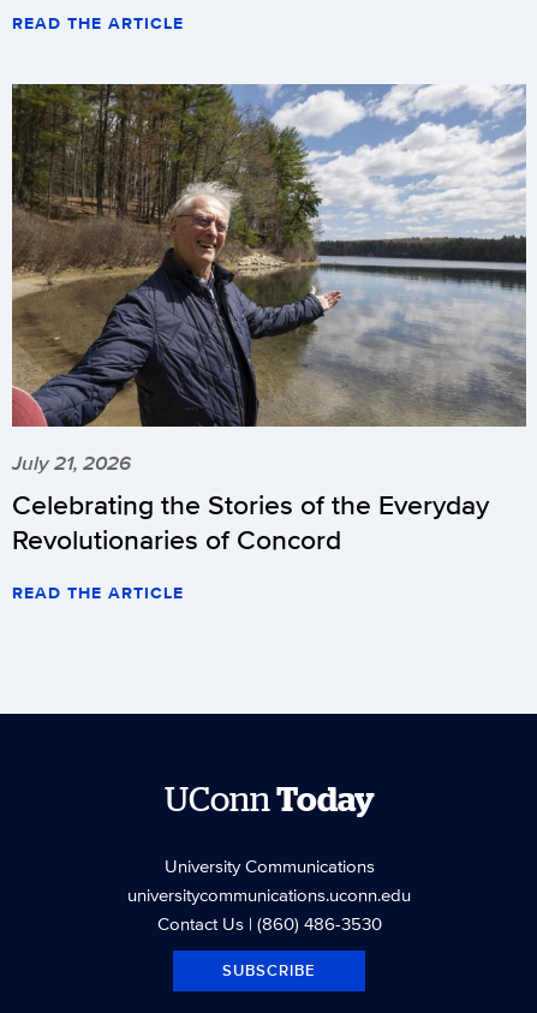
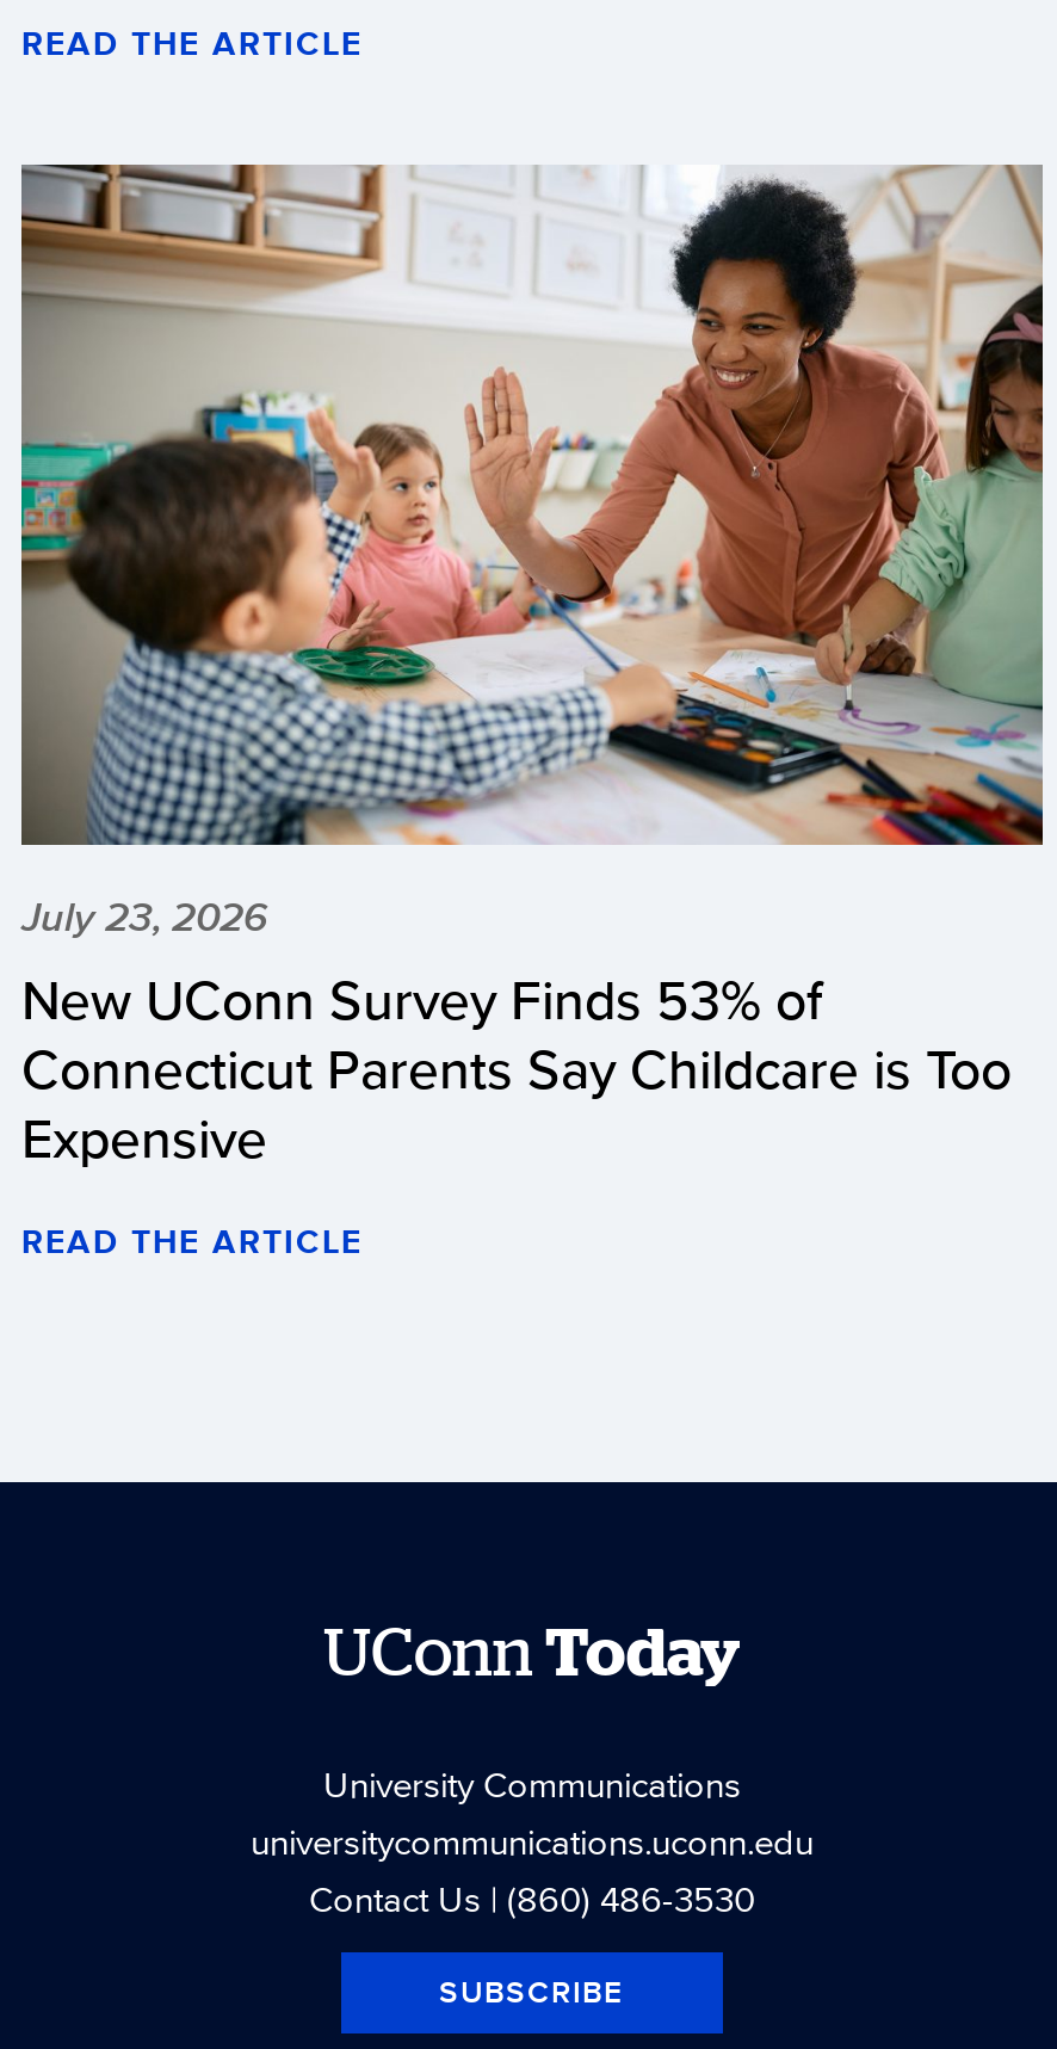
[12,83,526,559] [image] | July 21, 2026 | Celebrating the Stories of the Everyday | Revolutionaries of Concord -> [21,162,1045,1177] [image] | July 23, 2026 | New UConn Survey Finds 53% of | Connecticut Parents Say Childcare is Too | Expensive

